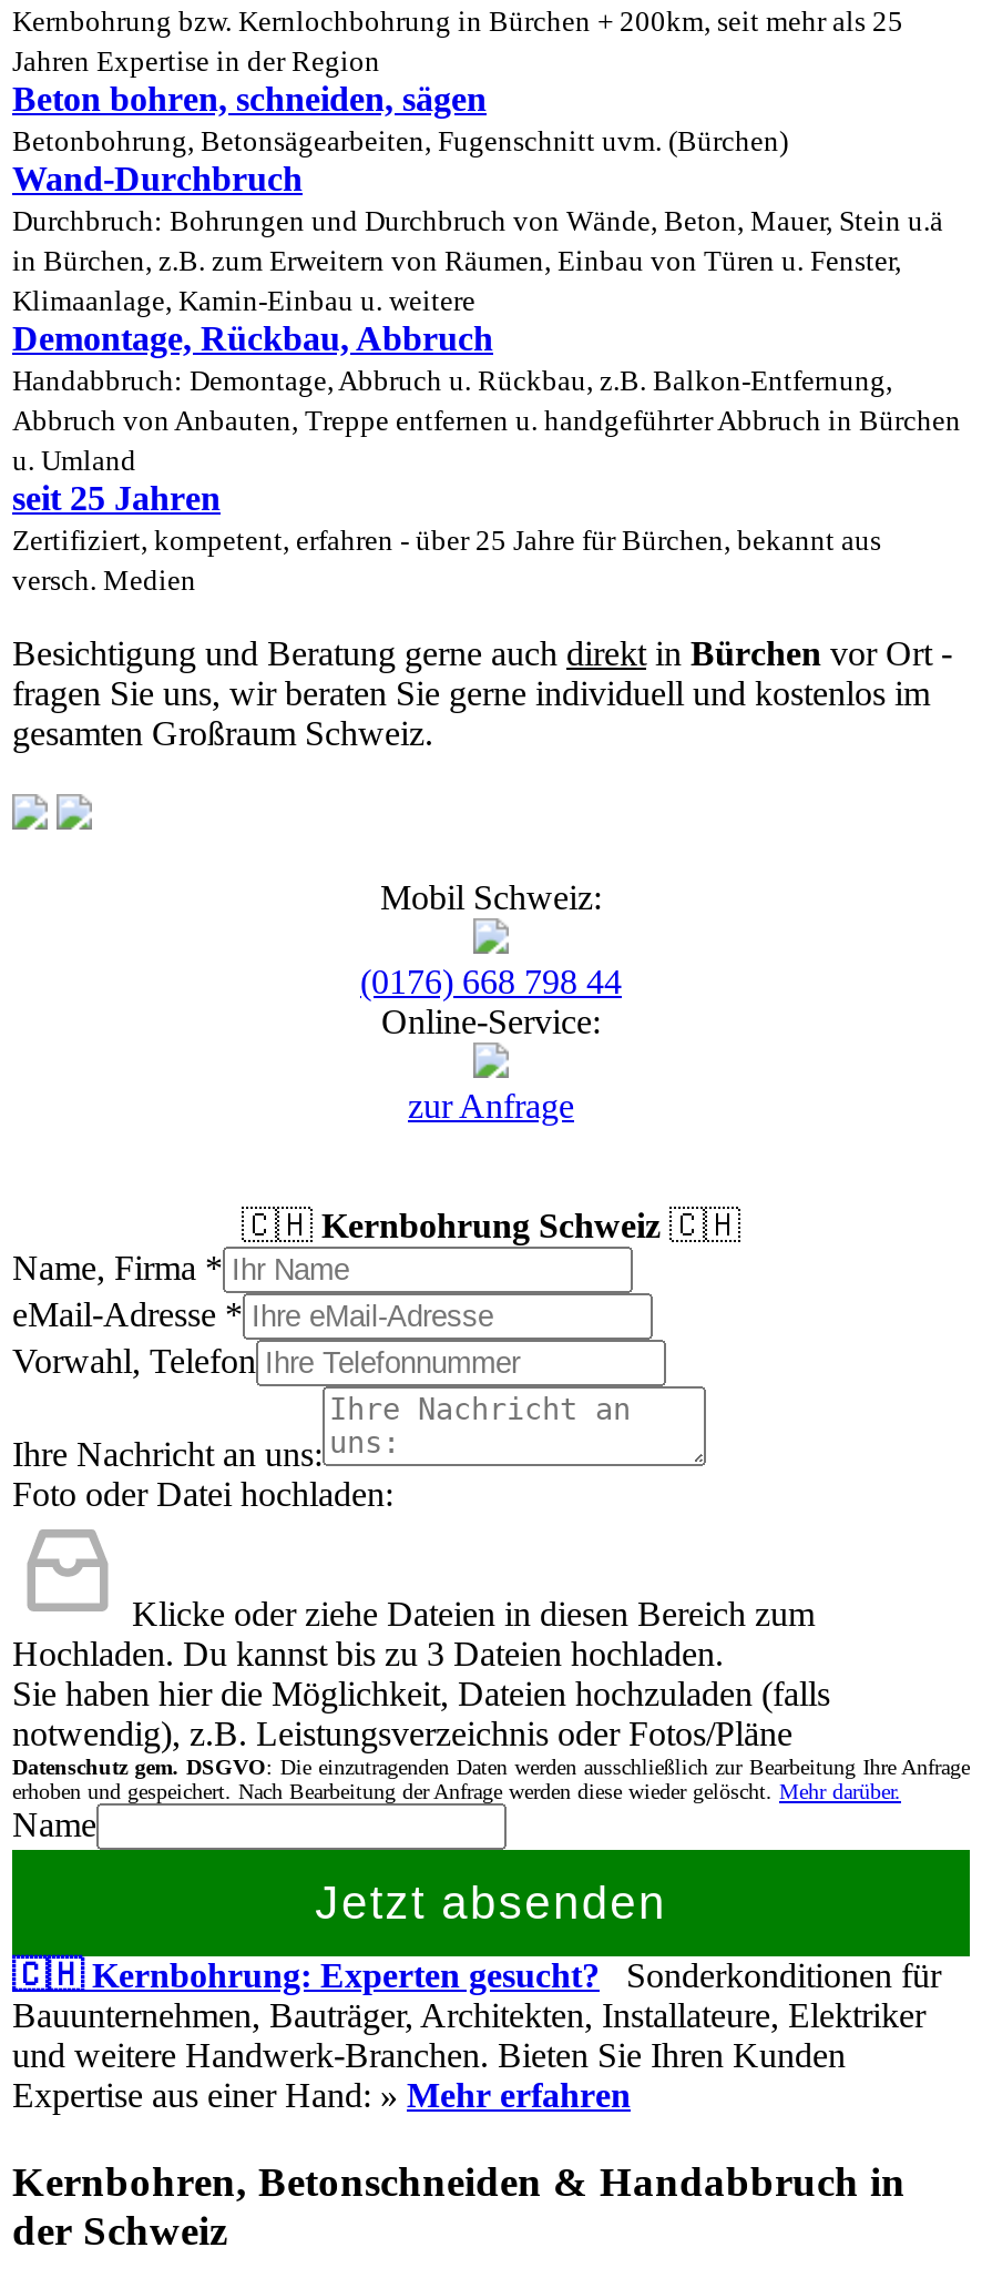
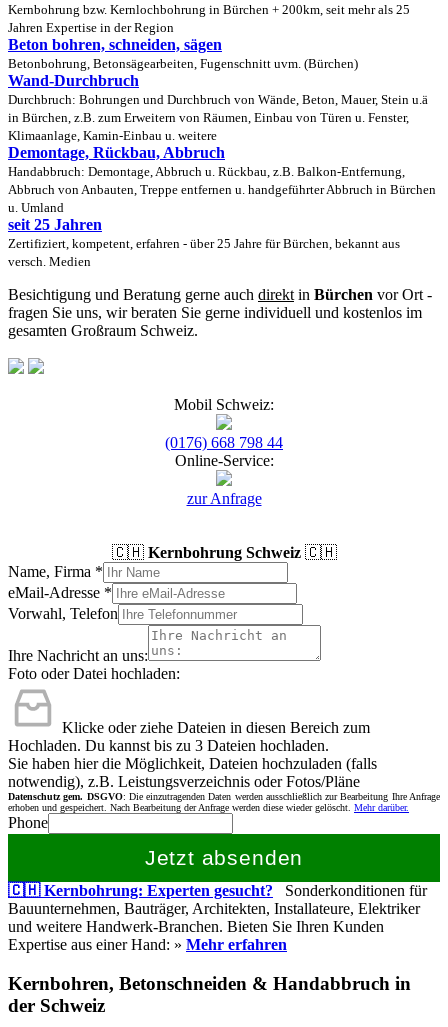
[12,1805,96,1843] Name -> [8,814,48,831] Phone

